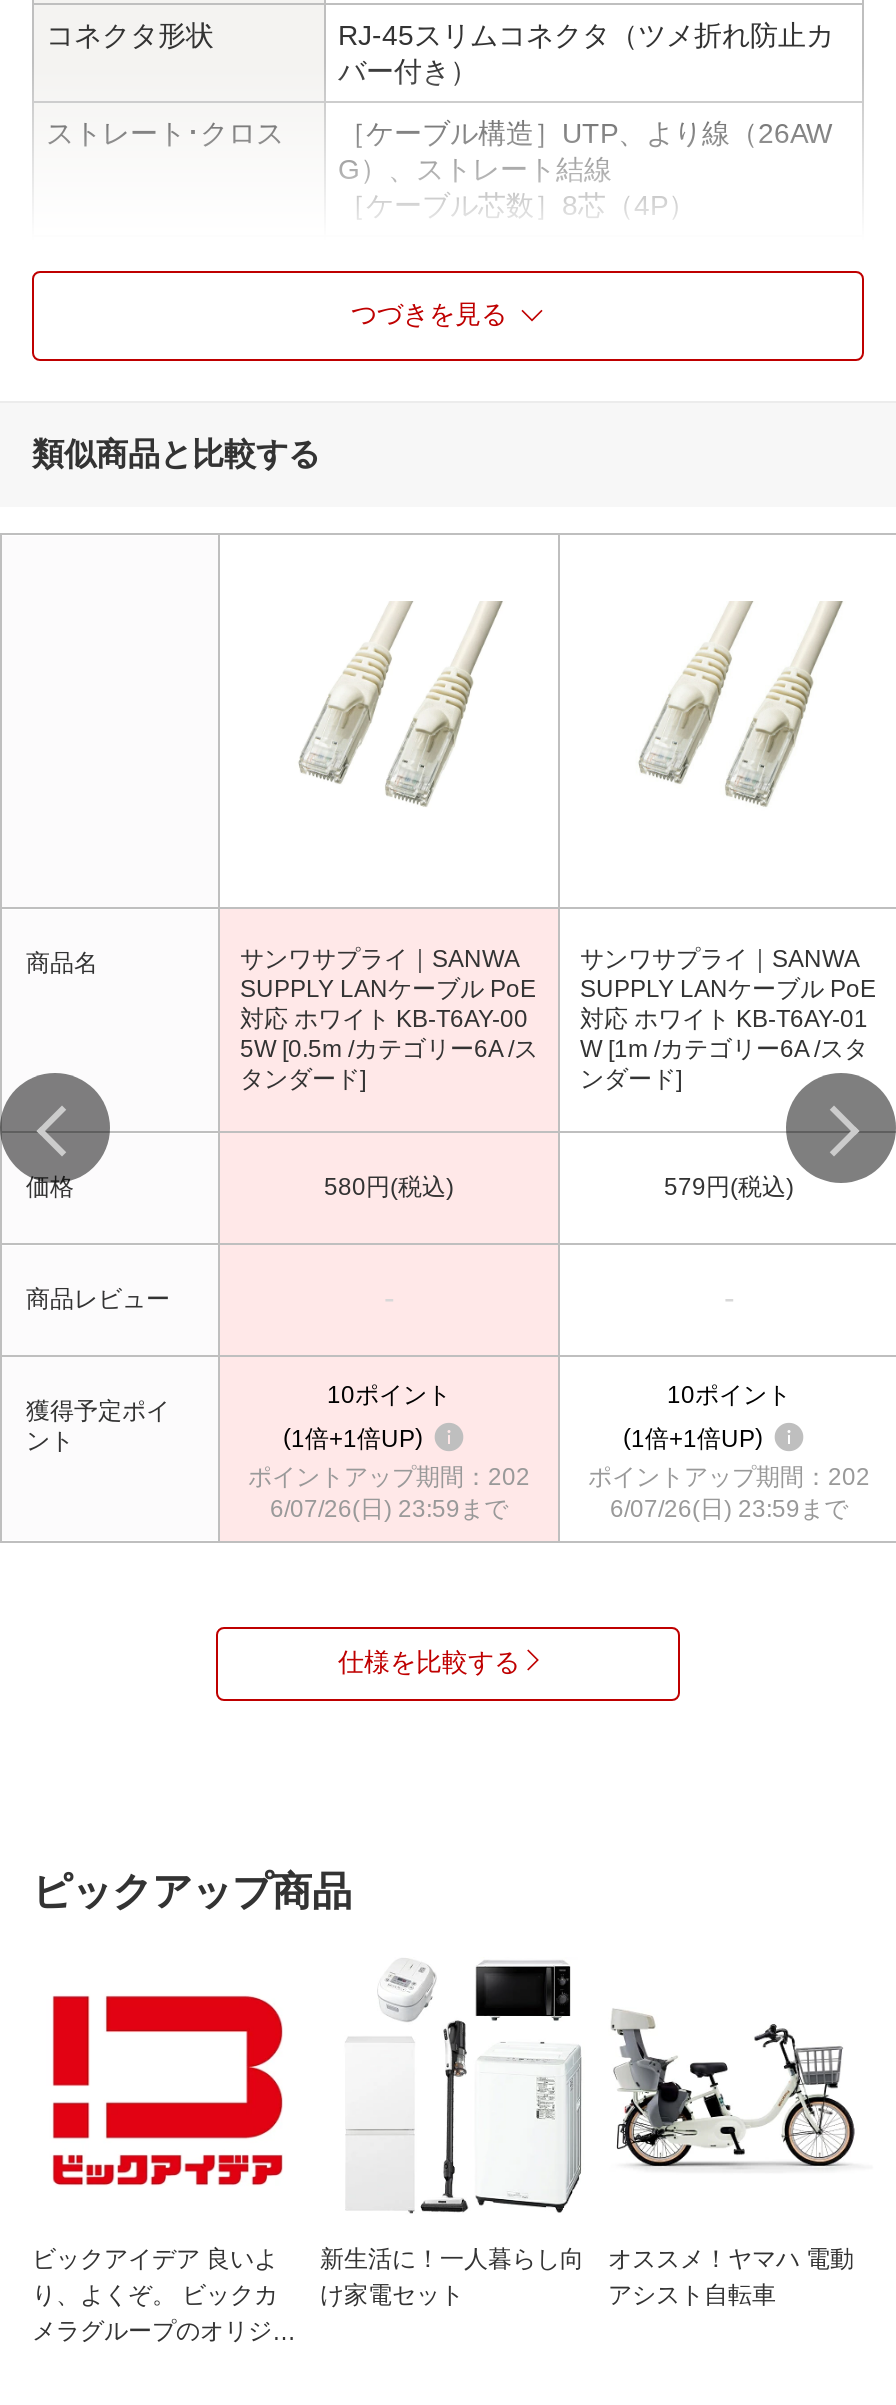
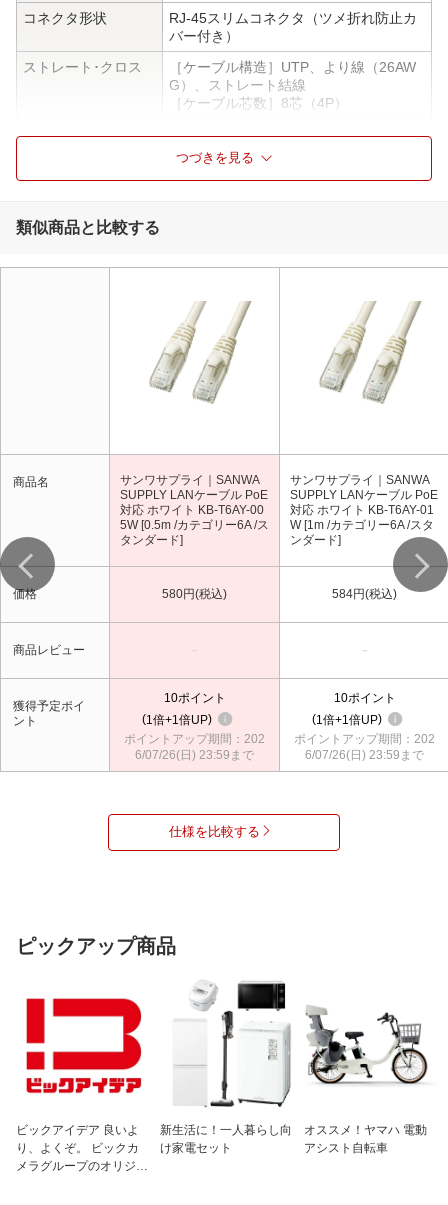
[664,1174,794,1202] 579円(税込) -> [332,587,397,601] 584円(税込)

